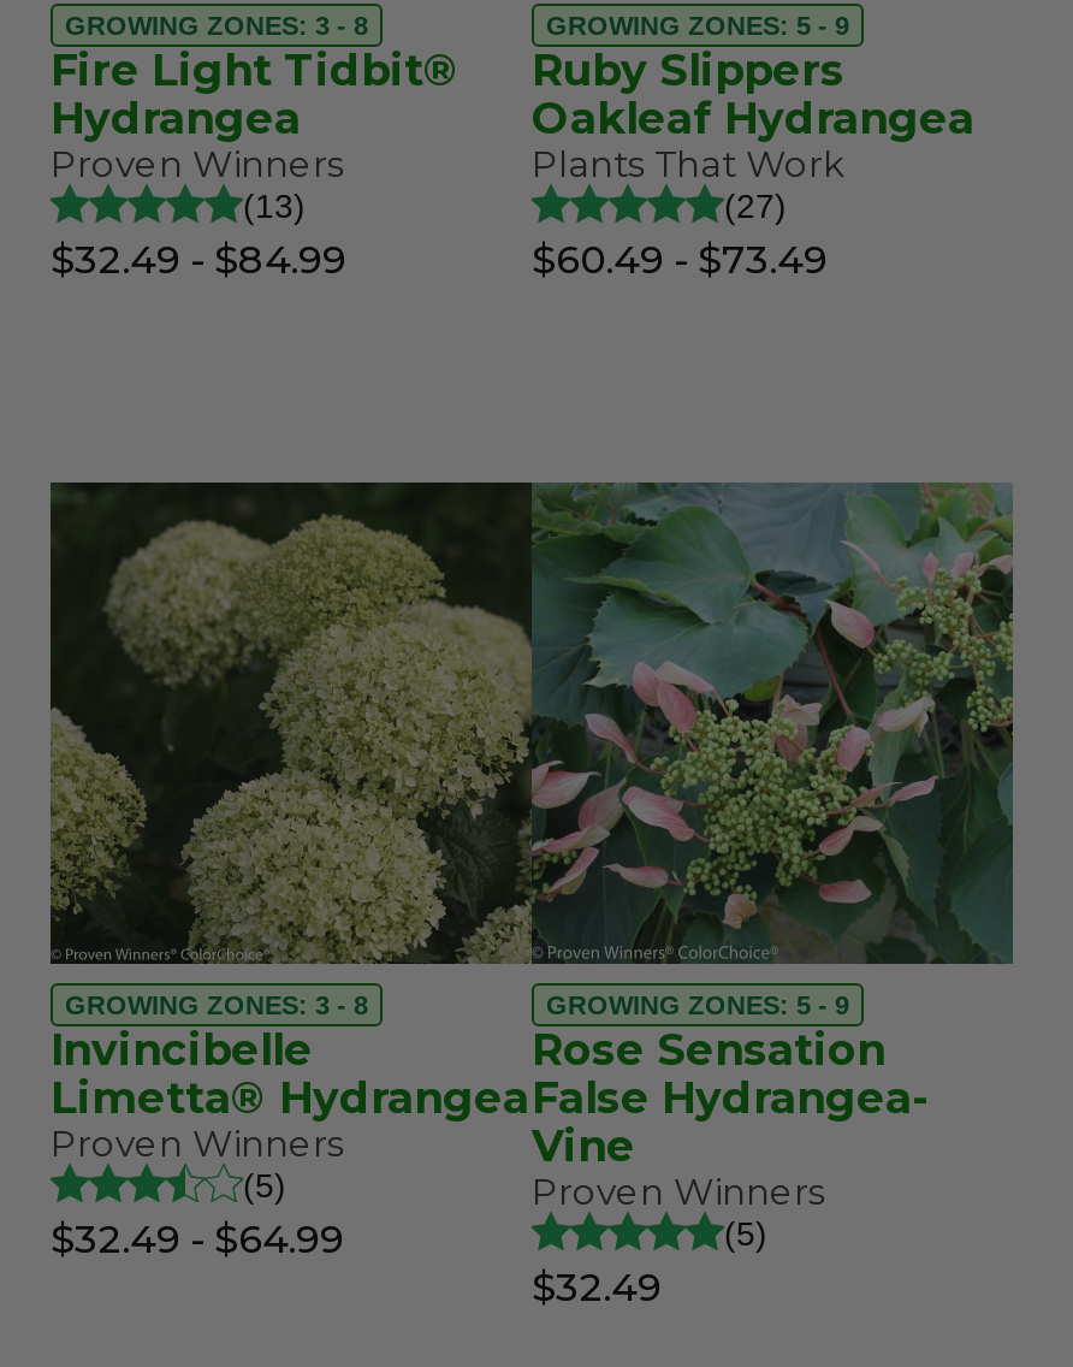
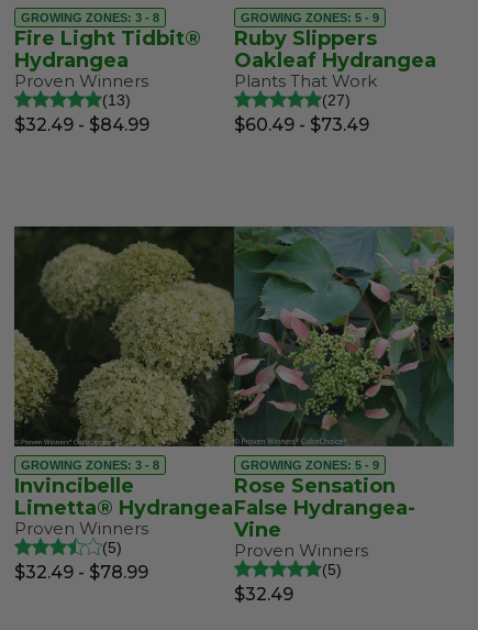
[51,1217,344,1263] $32.49 - $64.99 -> [14,562,148,583] $32.49 - $78.99

